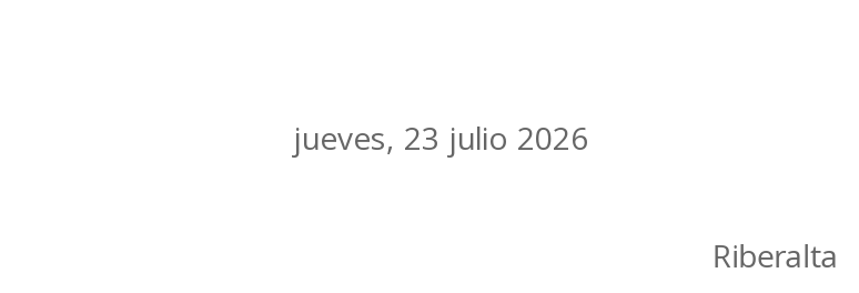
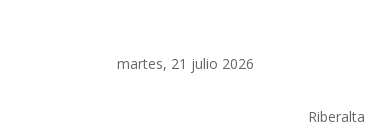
[293,117,588,159] jueves, 23 julio 2026 -> [117,54,254,73] martes, 21 julio 2026

